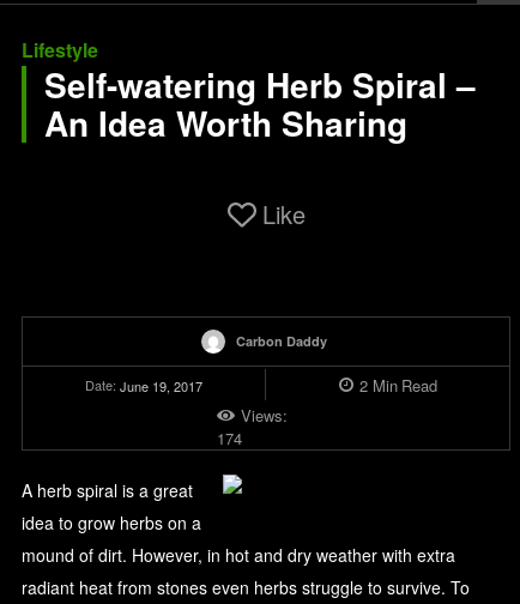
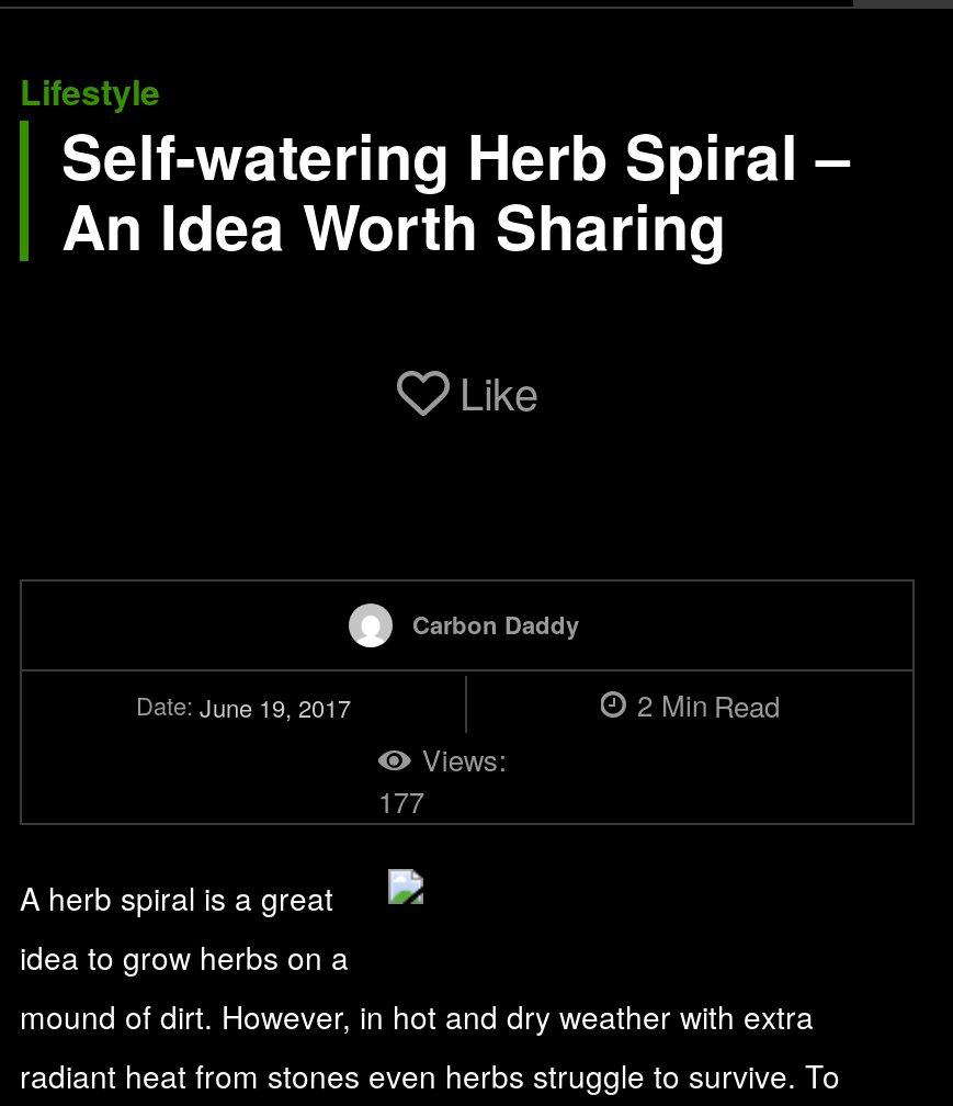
[217,426,243,449] 174 -> [378,781,424,822] 177

